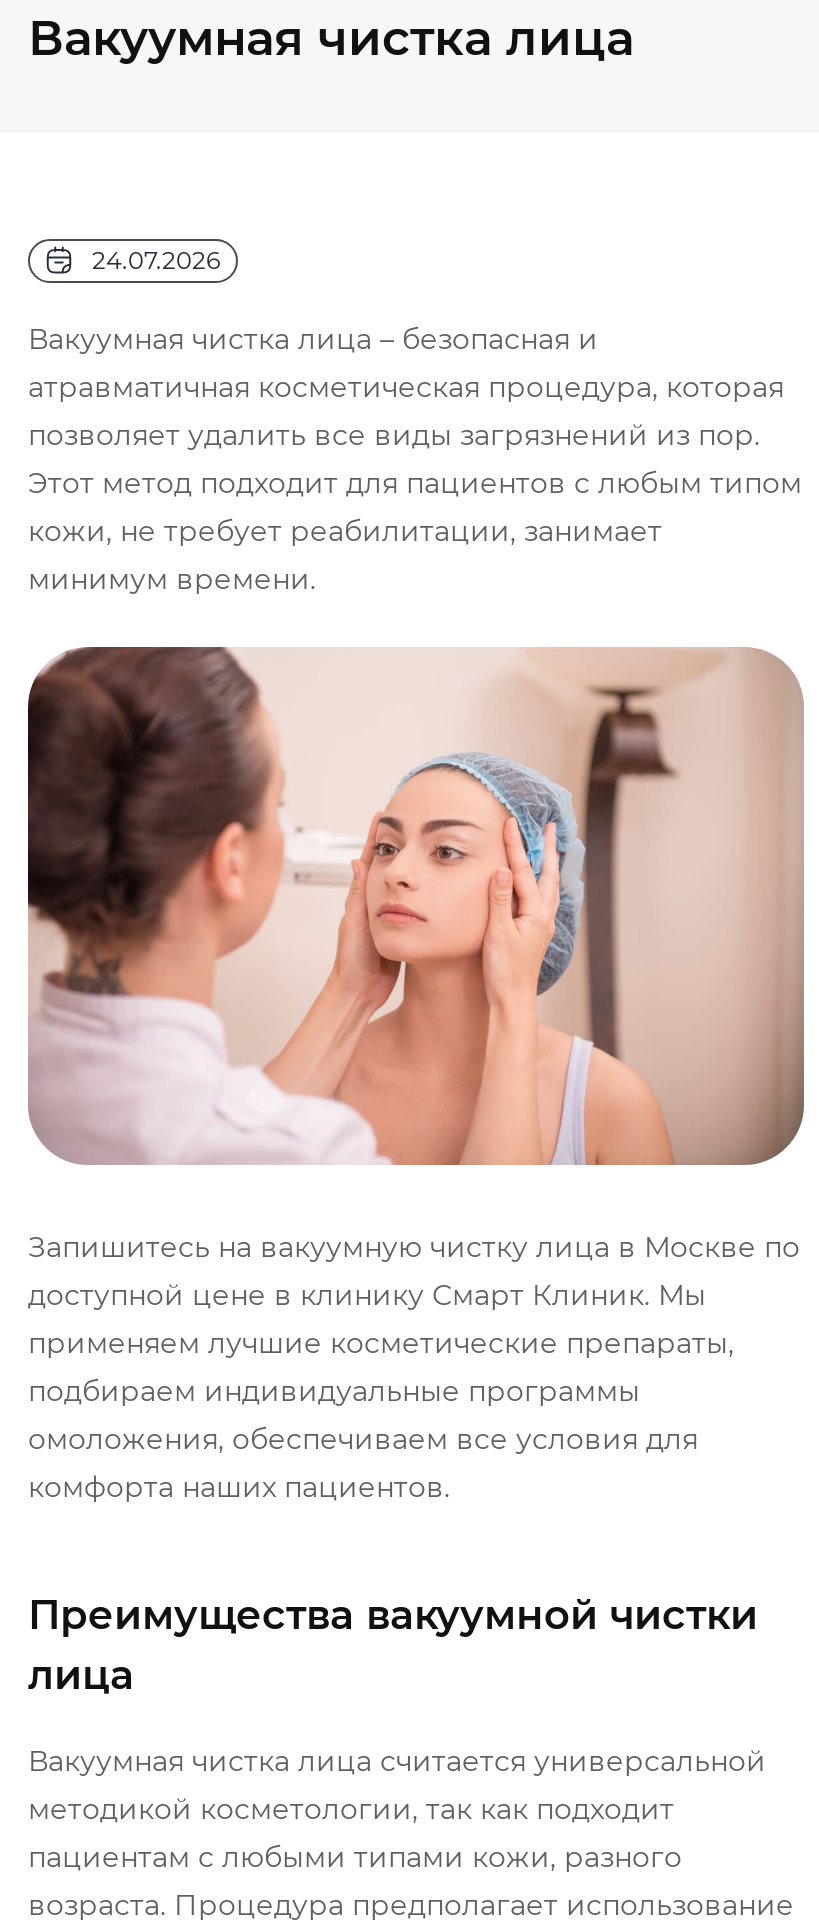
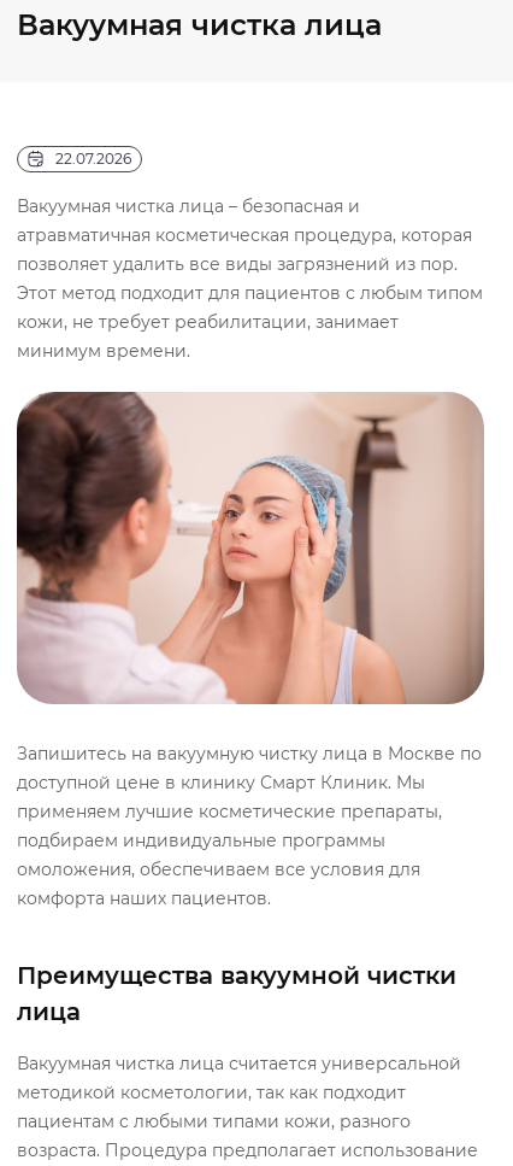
[86,245,220,275] 24.07.2026 -> [52,150,131,168] 22.07.2026

